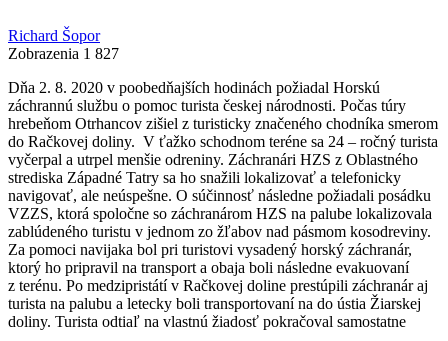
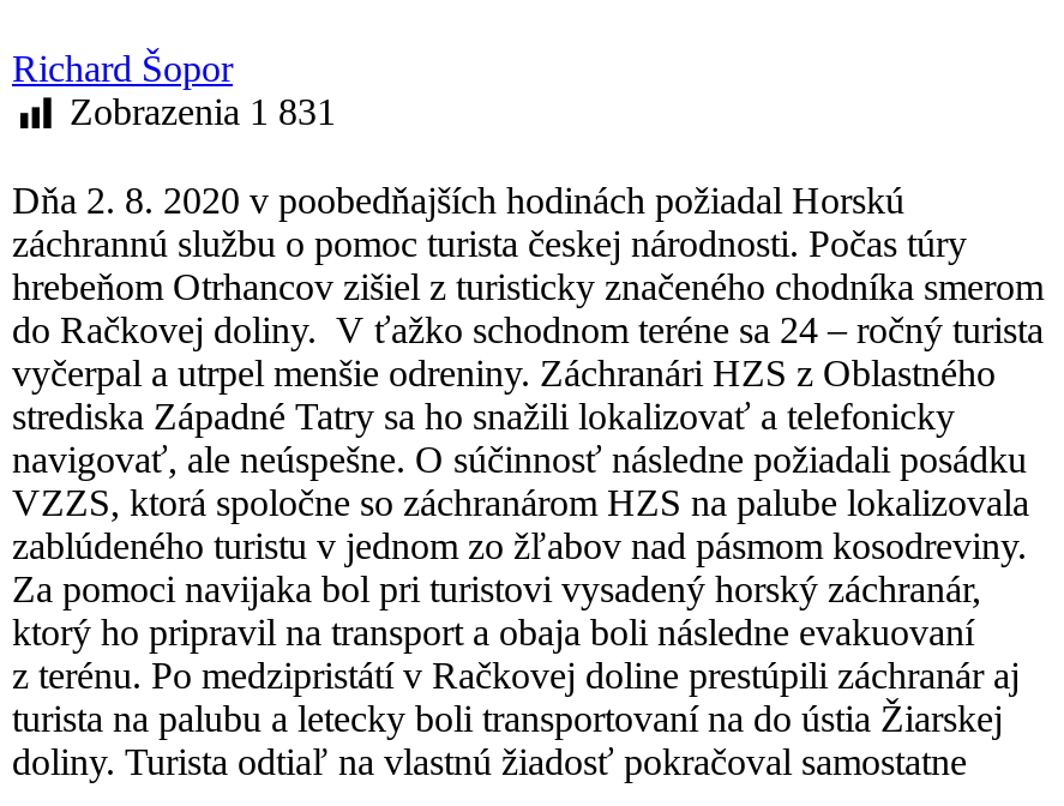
[8,45,119,62] Zobrazenia 1 827 -> [70,92,336,132] Zobrazenia 1 831

